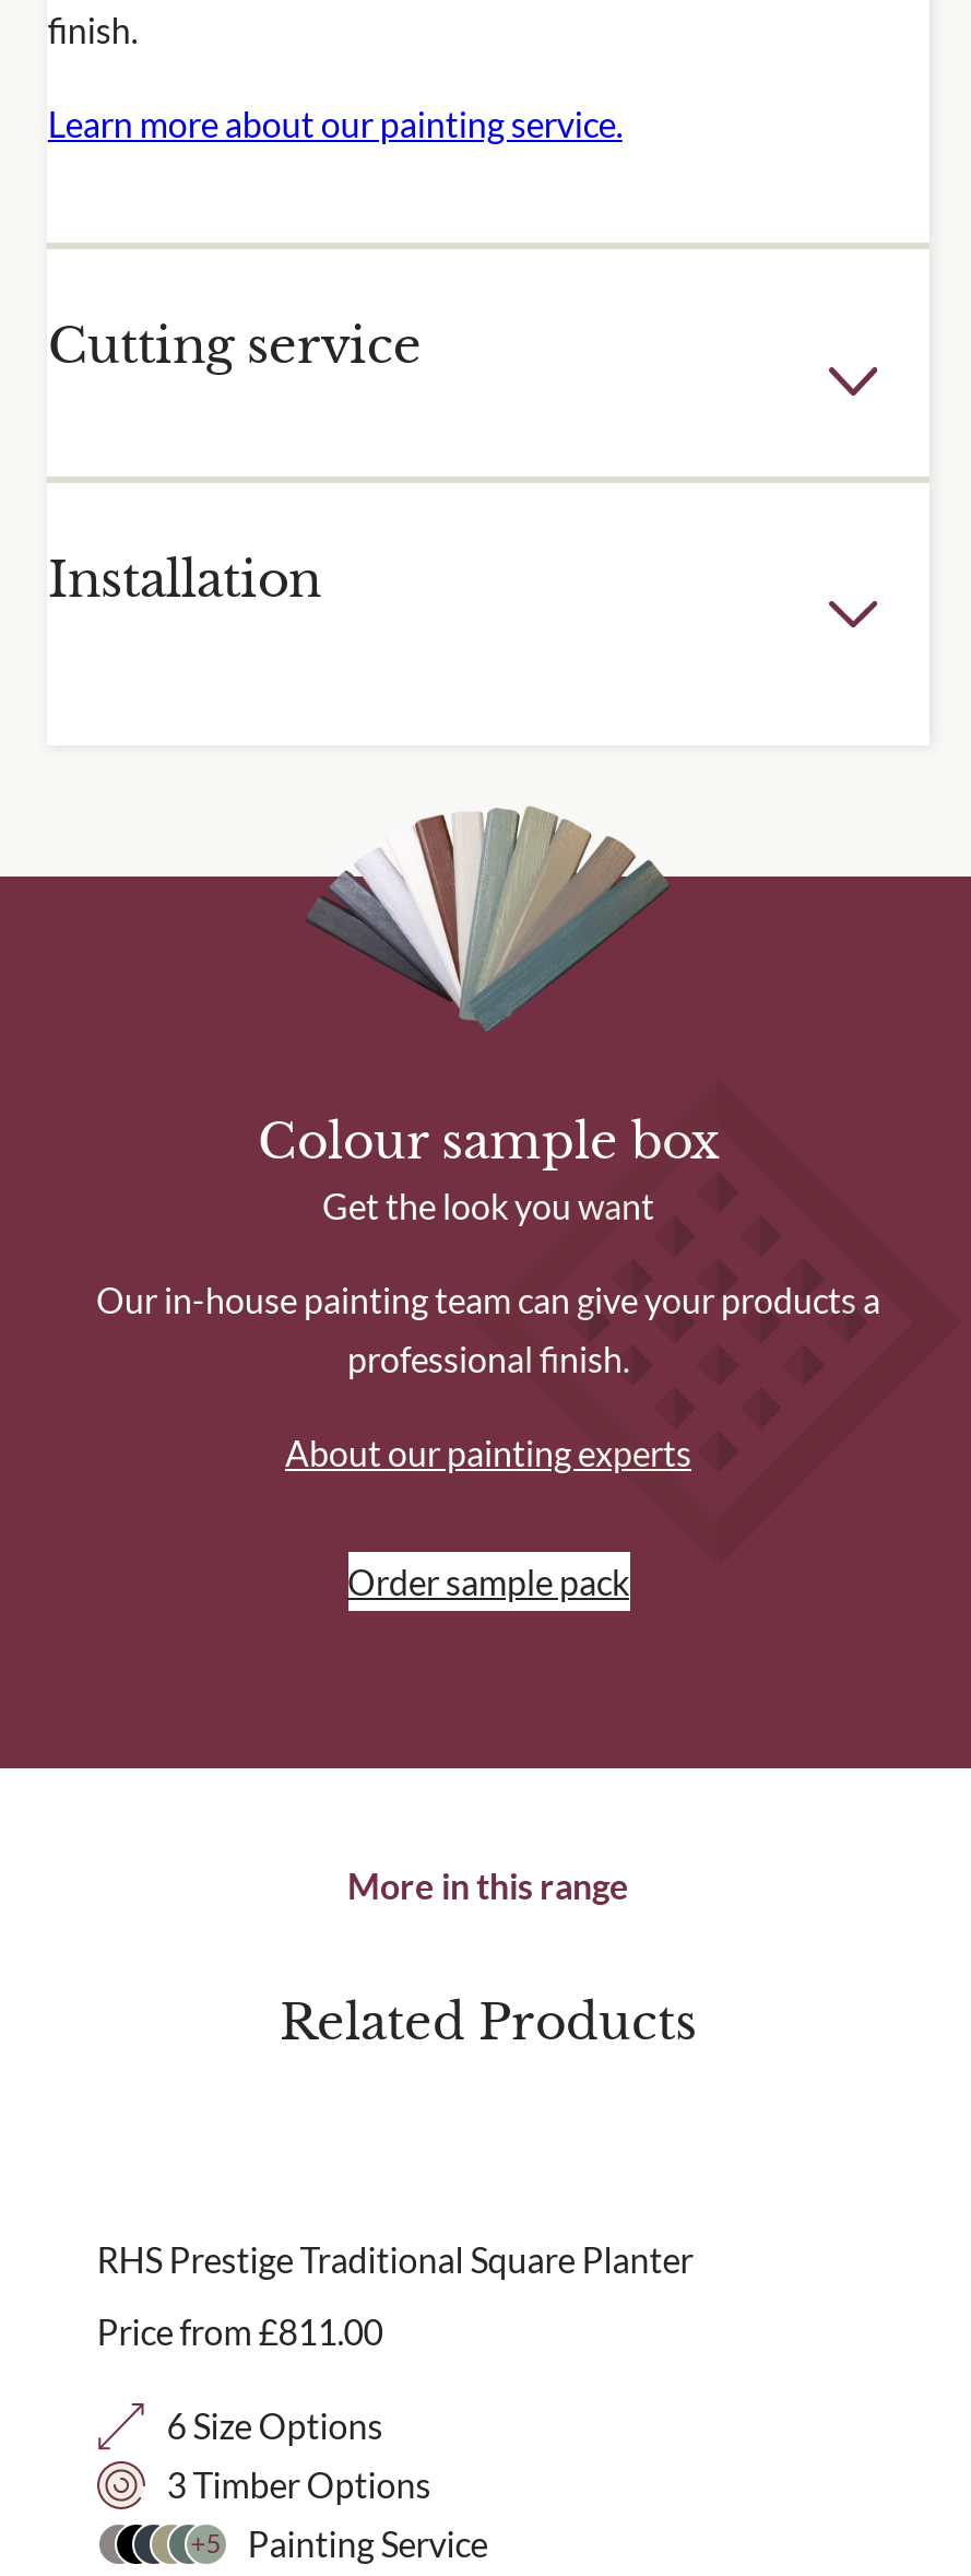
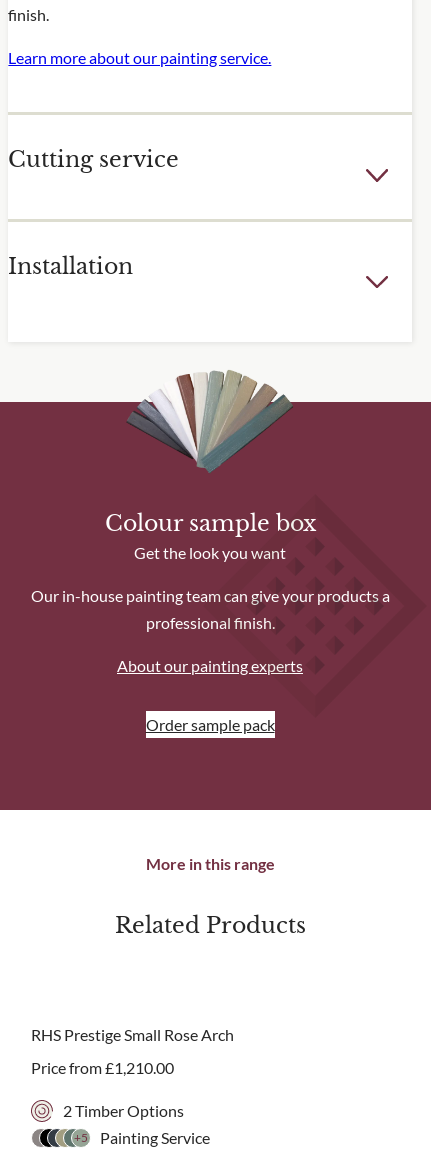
[97,2238,693,2280] RHS Prestige Traditional Square Planter -> [31,1025,234,1044] RHS Prestige Small Rose Arch
[97,2310,383,2352] Price from £811.00 -> [31,1058,174,1077] Price from £1,210.00
[167,2404,431,2505] 6 Size Options | 3 Timber Options -> [63,1101,184,1120] 2 Timber Options

